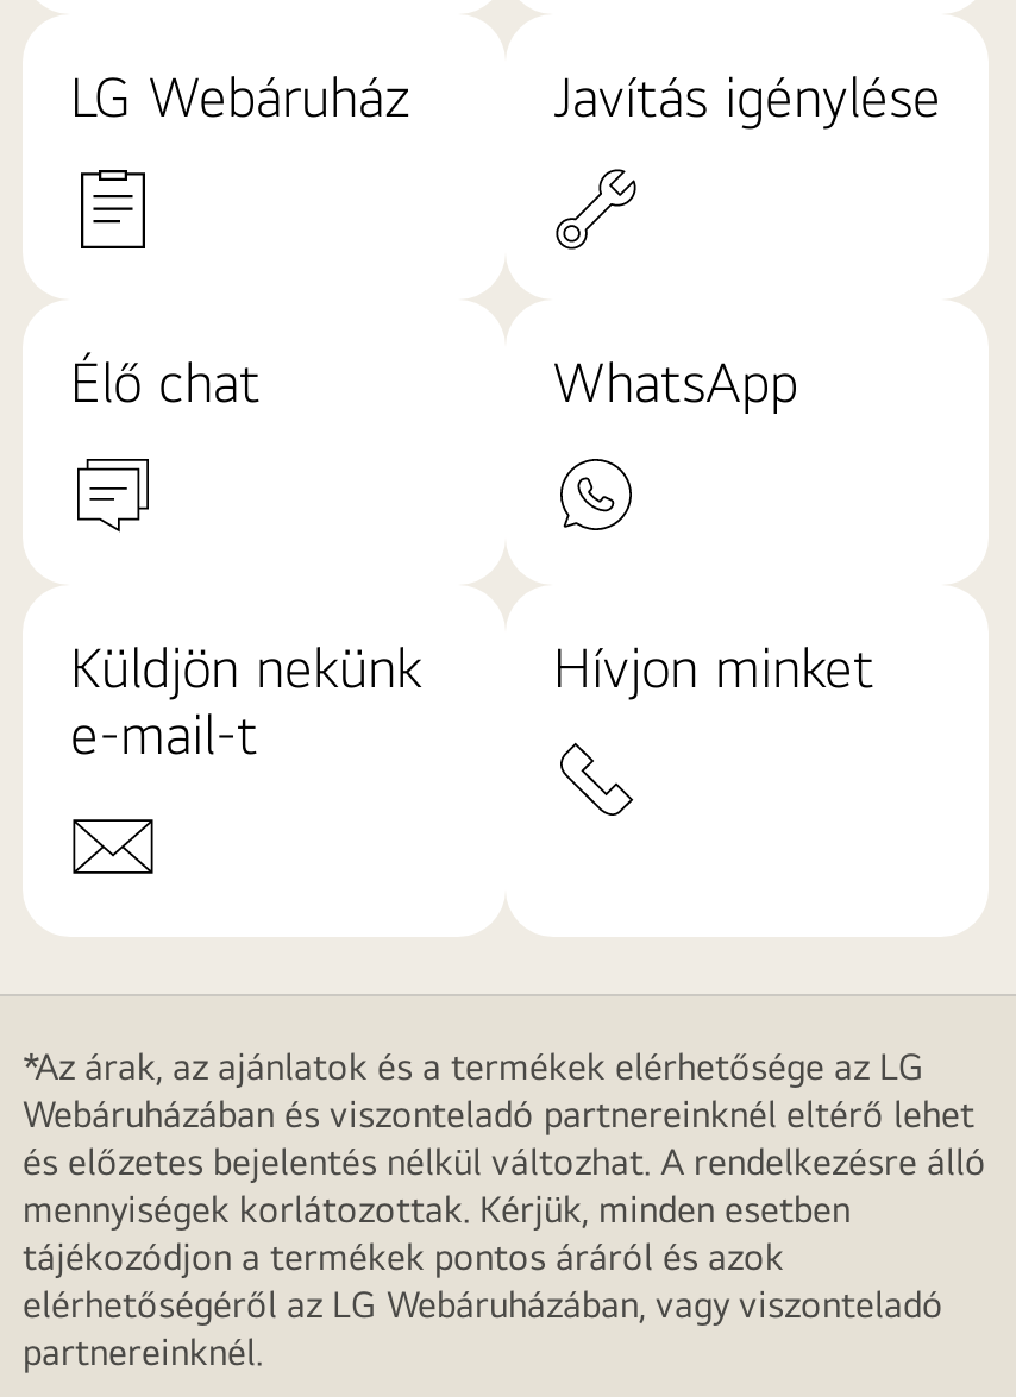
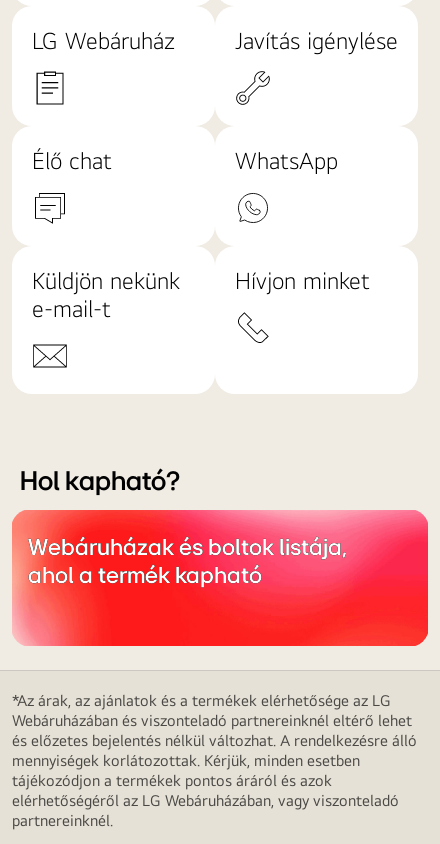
none -> [12,468,429,647] [image] | Hol kapható? | Webáruházak és boltok listája, | ahol a termék kapható

